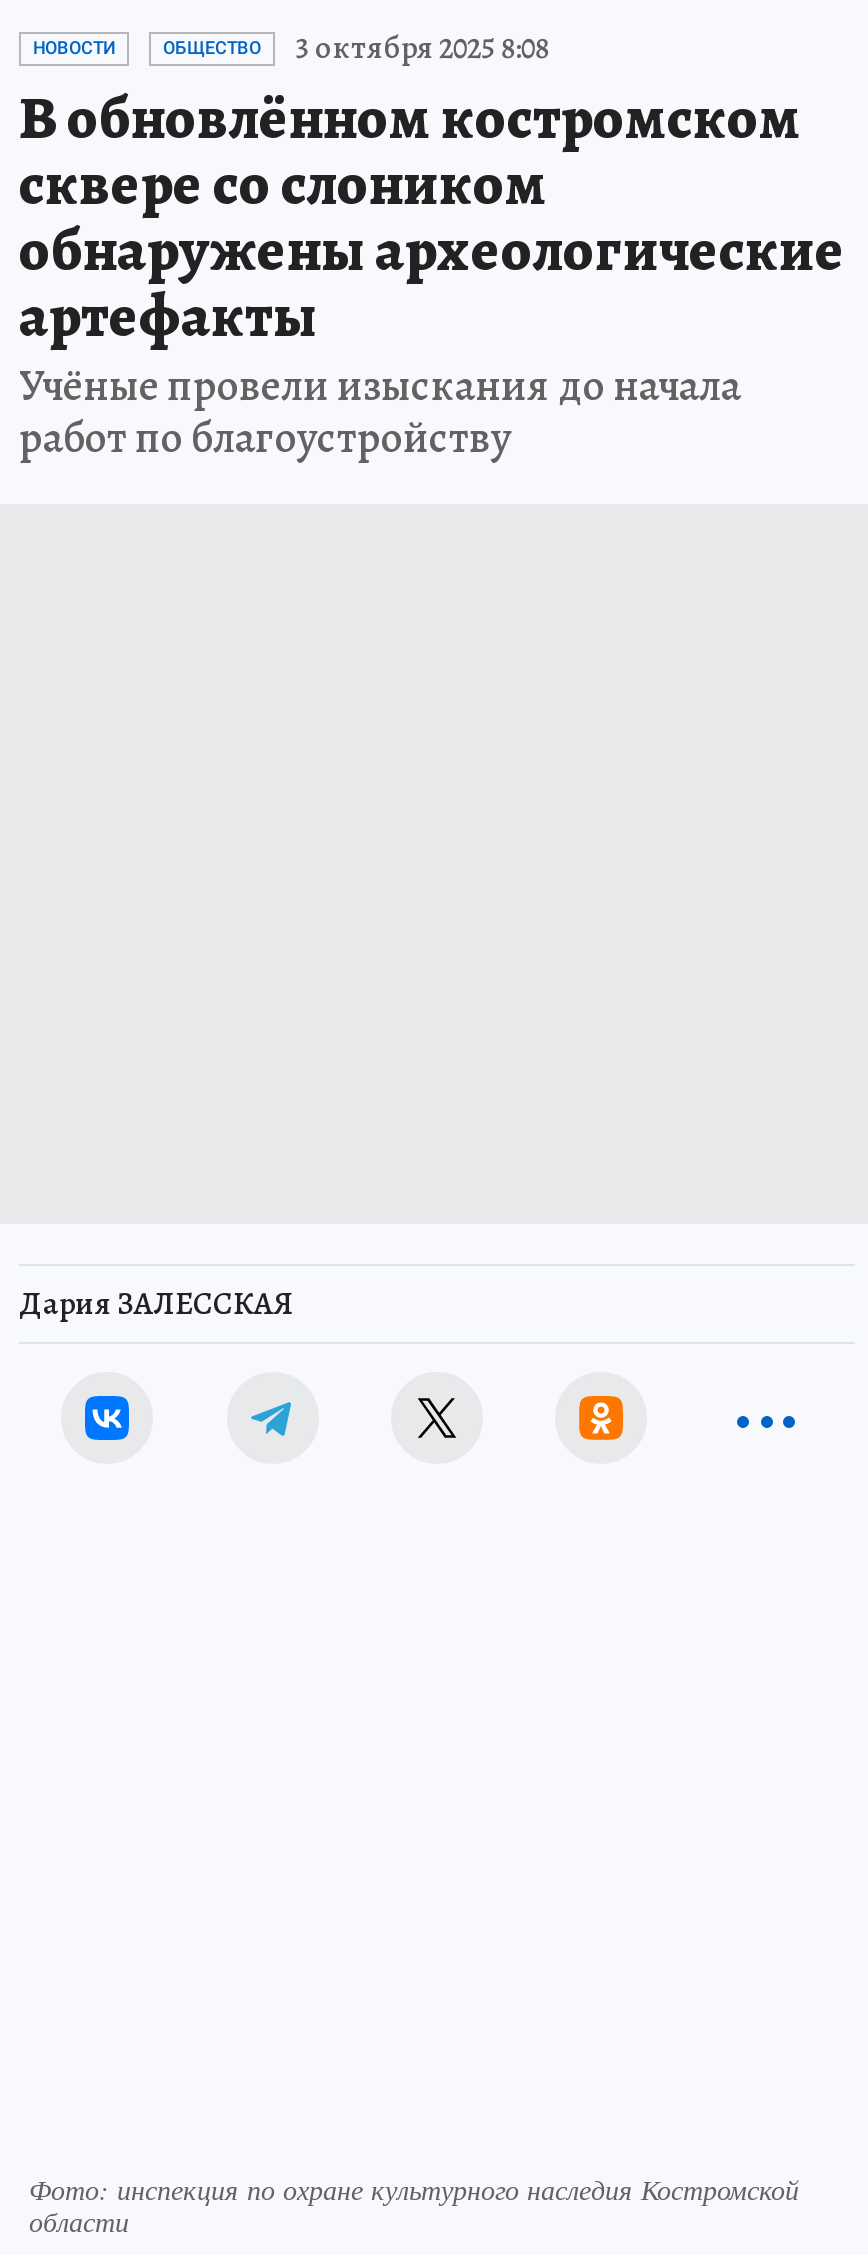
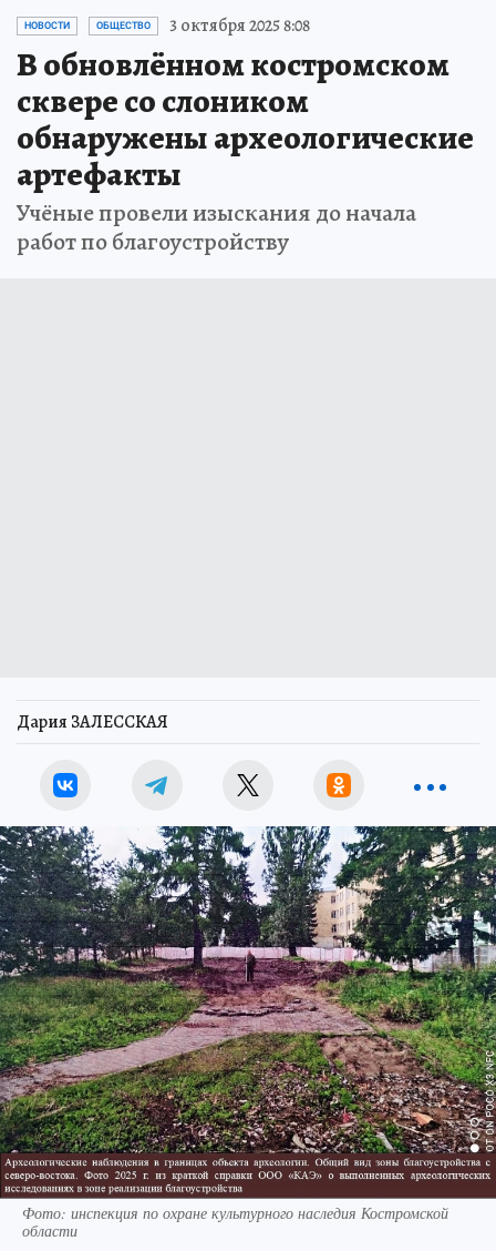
none -> [3,825,493,1200] [image]

